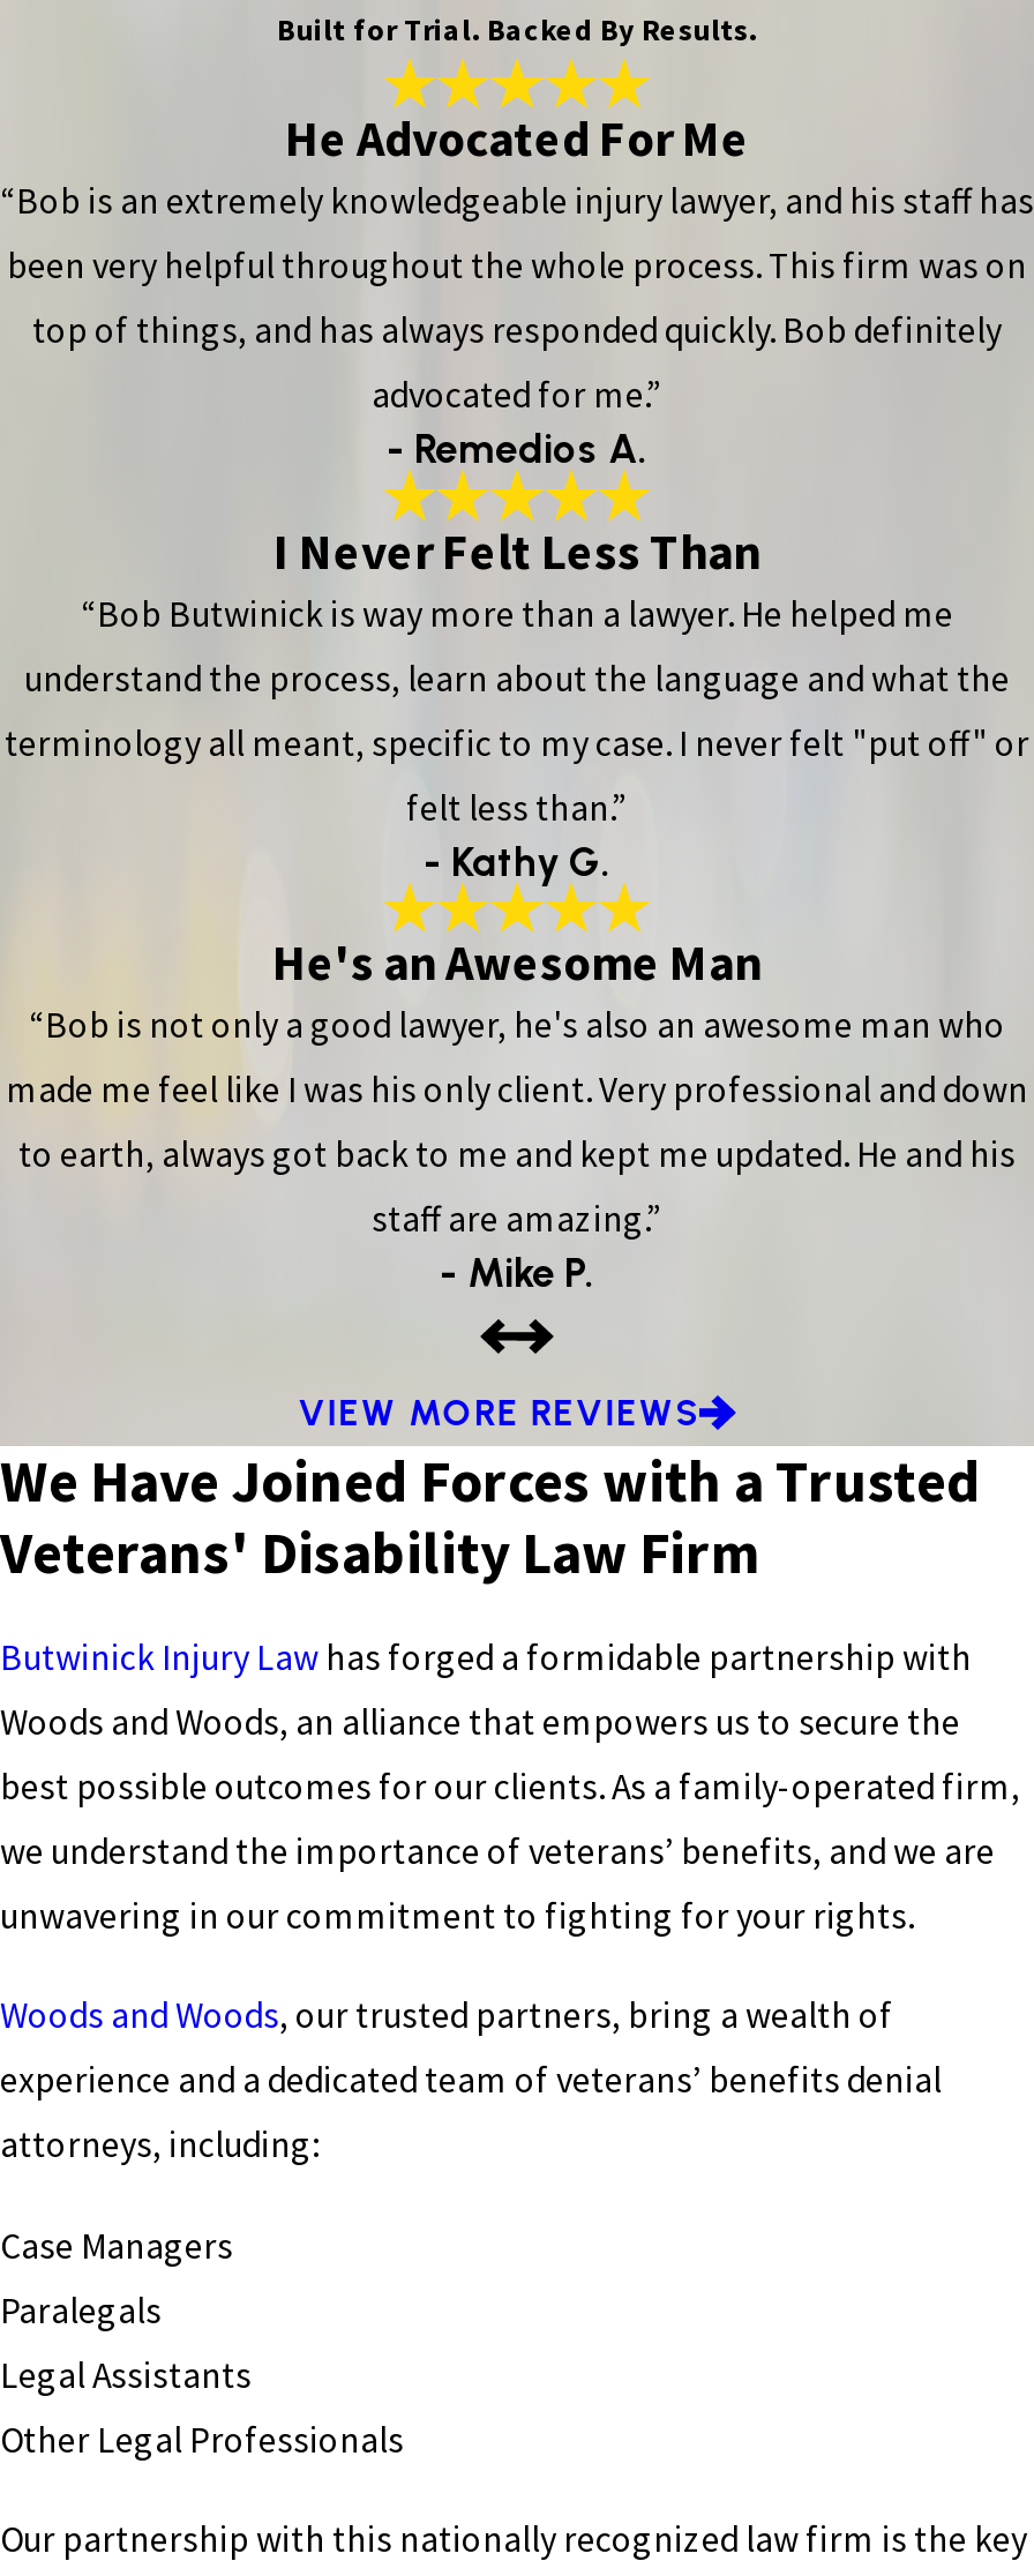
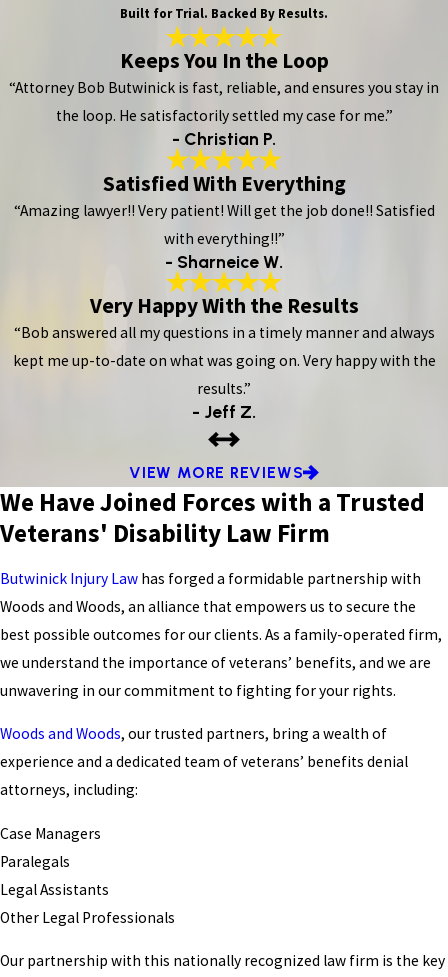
[0,108,1034,1297] He Advocated For Me | “Bob is an extremely knowledgeable injury lawyer, and his staff has | been very helpful throughout the whole process. This firm was on | top of things, and has always responded quickly. Bob definitely | advocated for me.” | - Remedios A. | I Never Felt Less Than | “Bob Butwinick is way more than a lawyer. He helped me | understand the process, learn about the language and what the | terminology all meant, specific to my case. I never felt "put off" or | felt less than.” | - Kathy G. | He's an Awesome Man | “Bob is not only a good lawyer, he's also an awesome man who | made me feel like I was his only client. Very professional and down | to earth, always got back to me and kept me updated. He and his | staff are amazing.” | - Mike P. -> [9,47,439,422] Keeps You In the Loop | “Attorney Bob Butwinick is fast, reliable, and ensures you stay in | the loop. He satisfactorily settled my case for me.” | - Christian P. | Satisfied With Everything | “Amazing lawyer!! Very patient! Will get the job done!! Satisfied | with everything!!” | - Sharneice W. | Very Happy With the Results | “Bob answered all my questions in a timely manner and always | kept me up-to-date on what was going on. Very happy with the | results.” | - Jeff Z.

